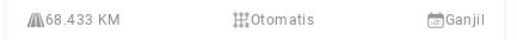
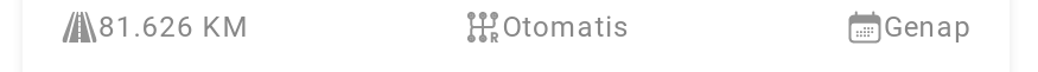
[45,12,120,28] 68.433 KM -> [98,11,247,44] 81.626 KM
[445,12,485,28] Ganjil -> [884,11,972,44] Genap

